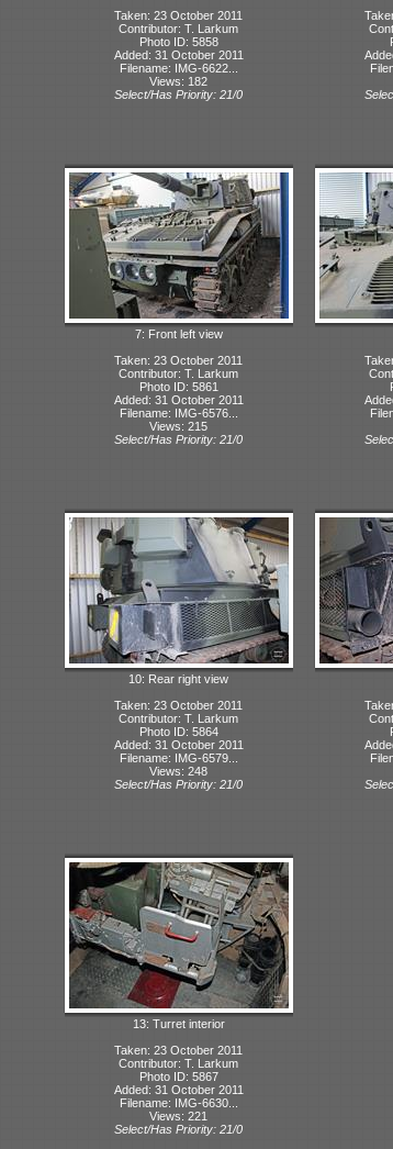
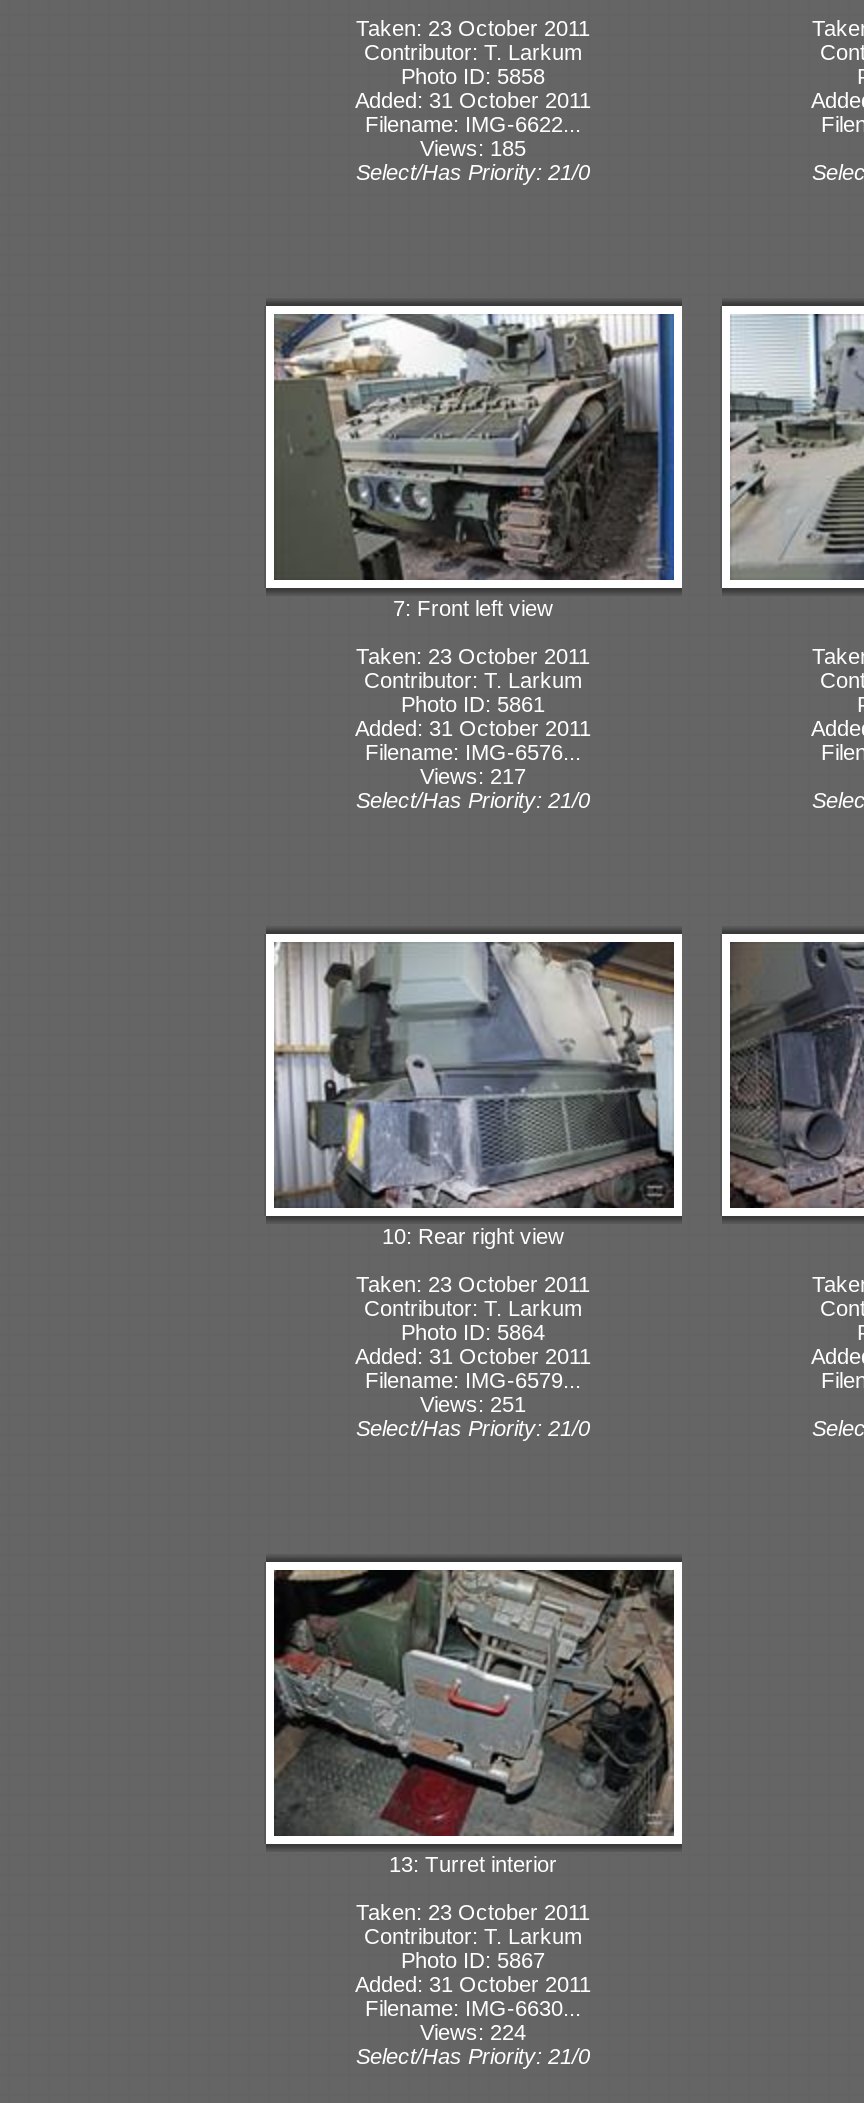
[149,74,207,87] Views: 182 -> [420,135,526,159] Views: 185
[149,419,207,432] Views: 215 -> [420,763,526,787] Views: 217
[149,764,207,777] Views: 248 -> [420,1391,526,1415] Views: 251
[149,1109,207,1122] Views: 221 -> [420,2019,526,2043] Views: 224

